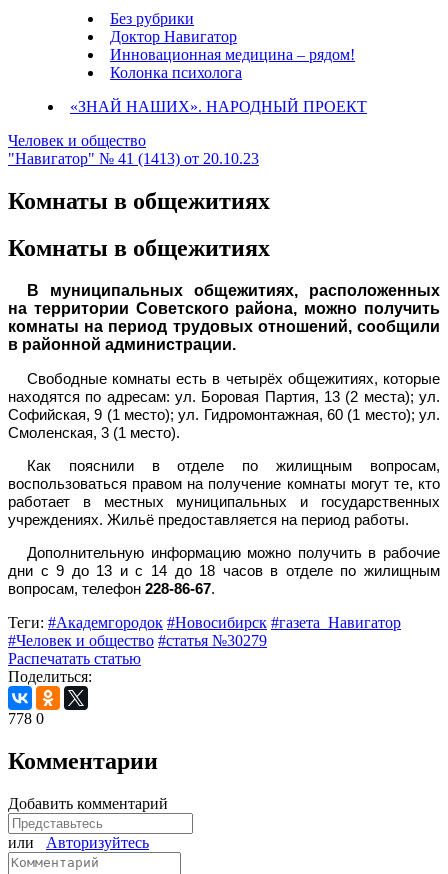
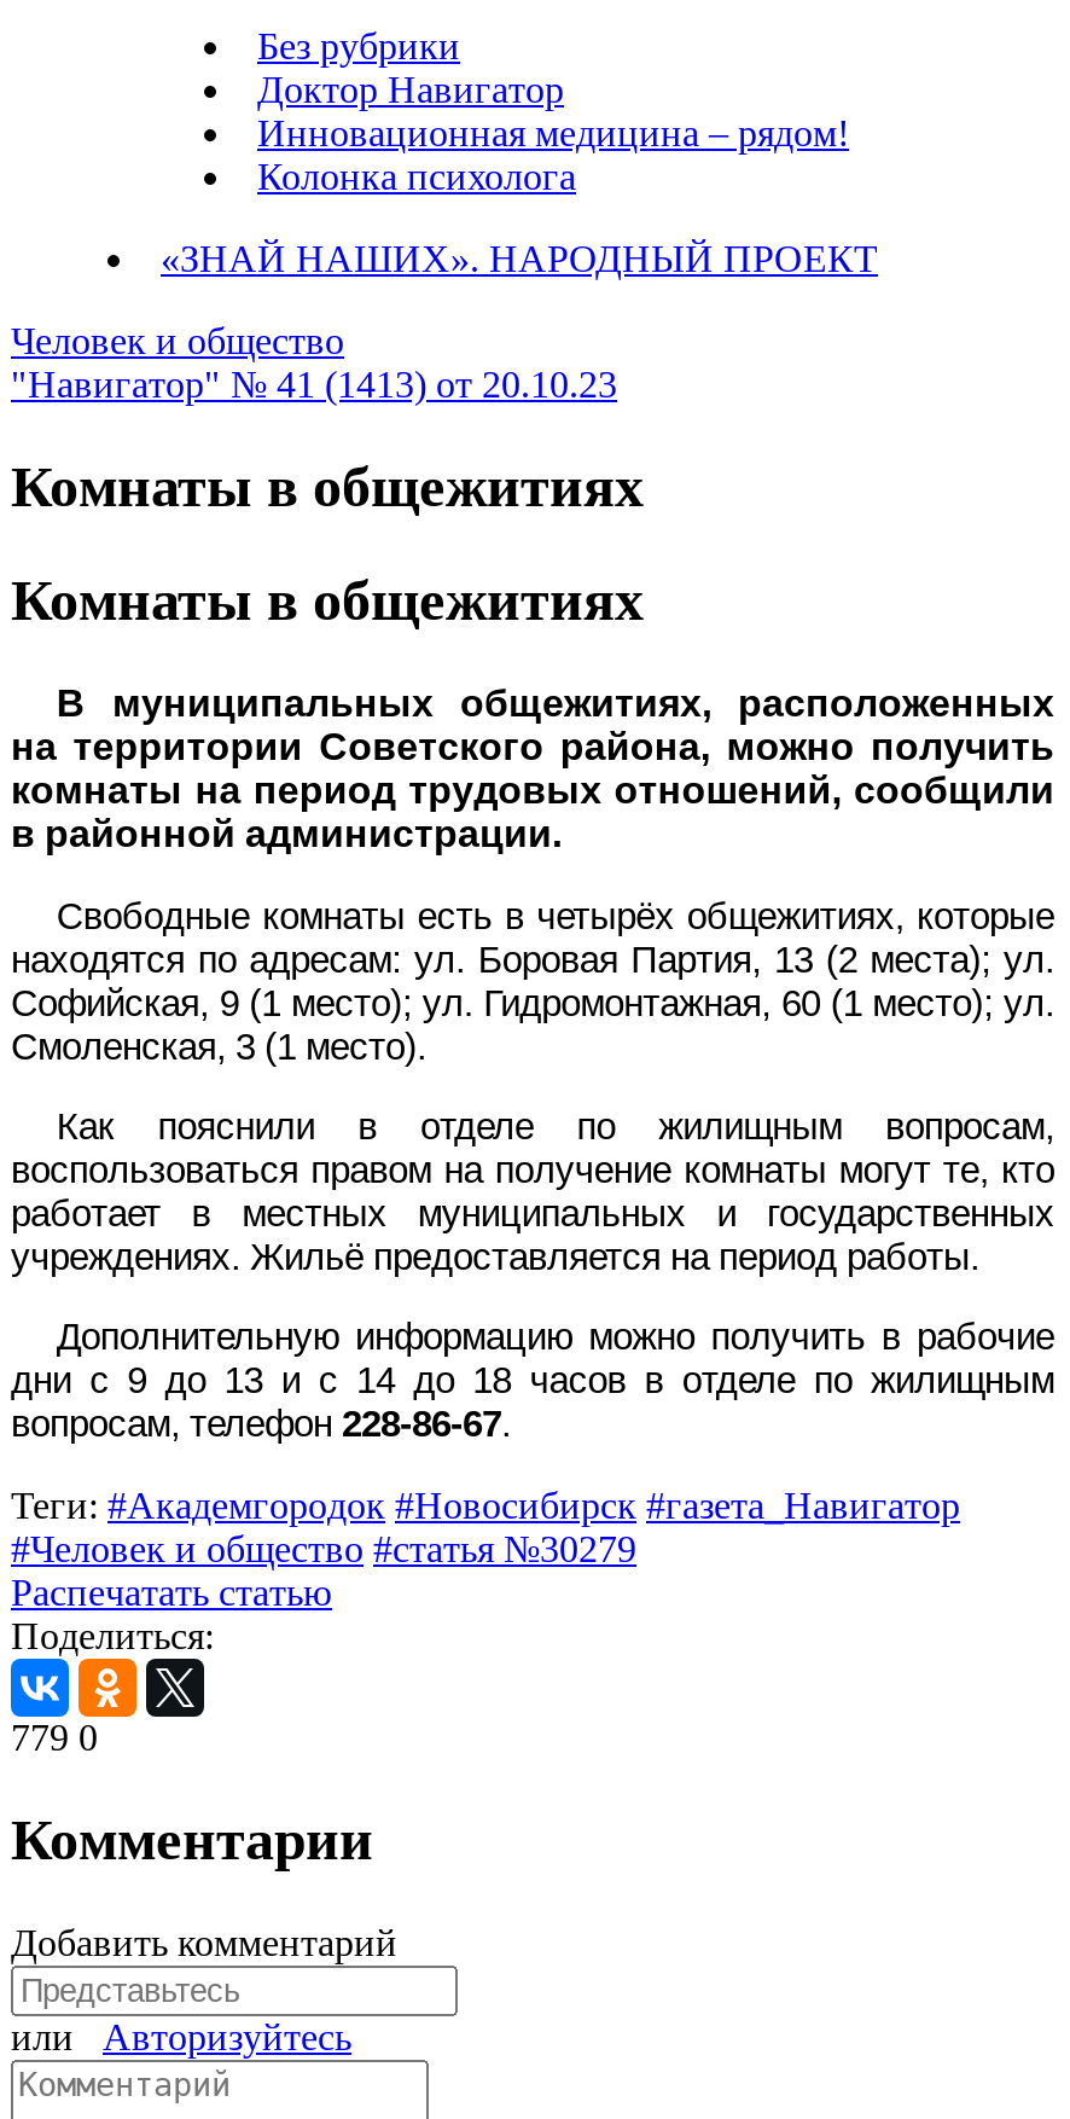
[8,710,44,727] 778 0 -> [11,1716,98,1757] 779 0

